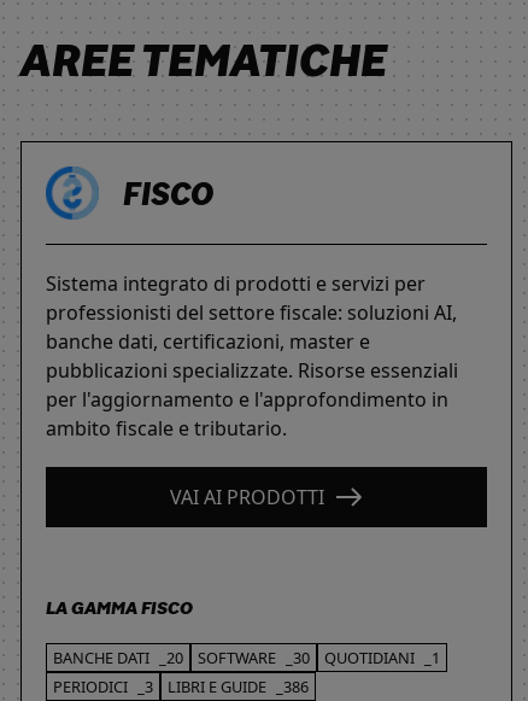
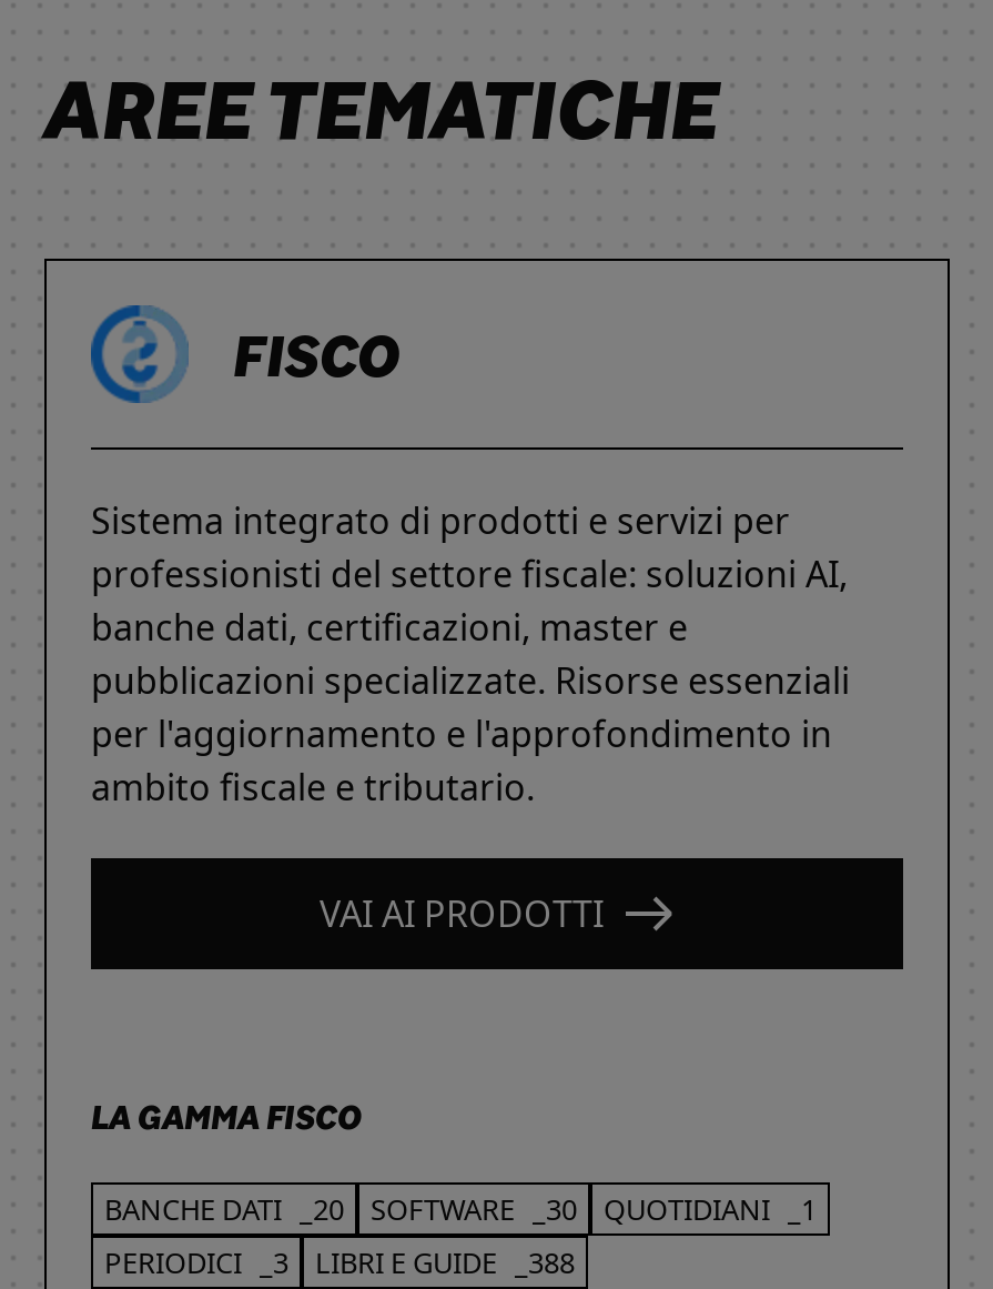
[53,675,309,697] PERIODICI _3 LIBRI E GUIDE _386 -> [104,1241,575,1281] PERIODICI _3 LIBRI E GUIDE _388

